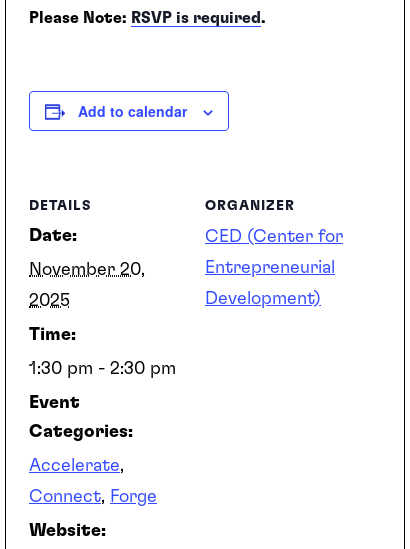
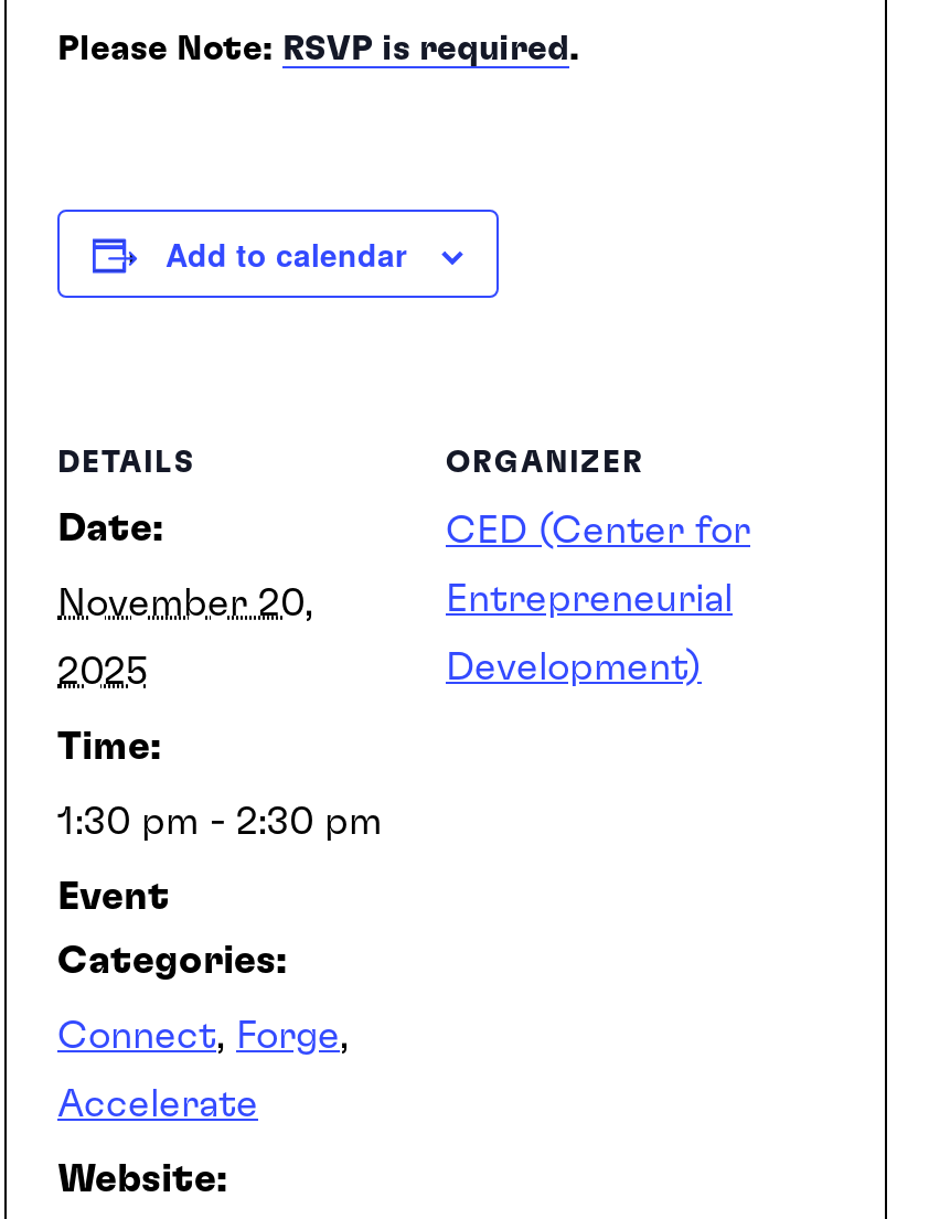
[29,457,124,475] Accelerate, -> [57,1016,349,1056] Connect, Forge,
[29,488,157,506] Connect, Forge -> [57,1085,258,1124] Accelerate

